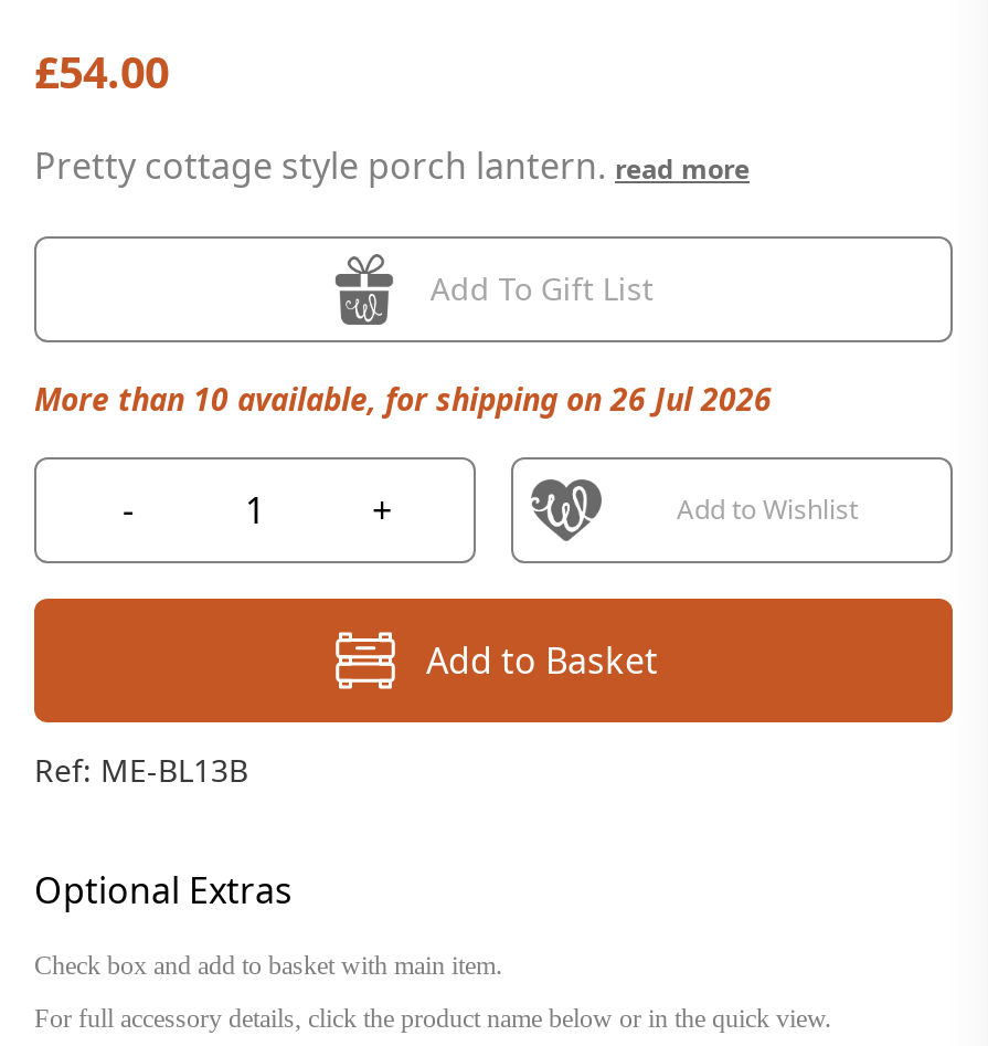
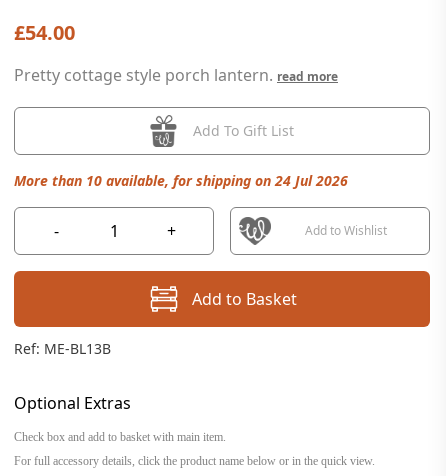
[34,378,772,420] More than 10 available, for shipping on 26 Jul 2026 -> [14,171,348,190] More than 10 available, for shipping on 24 Jul 2026

